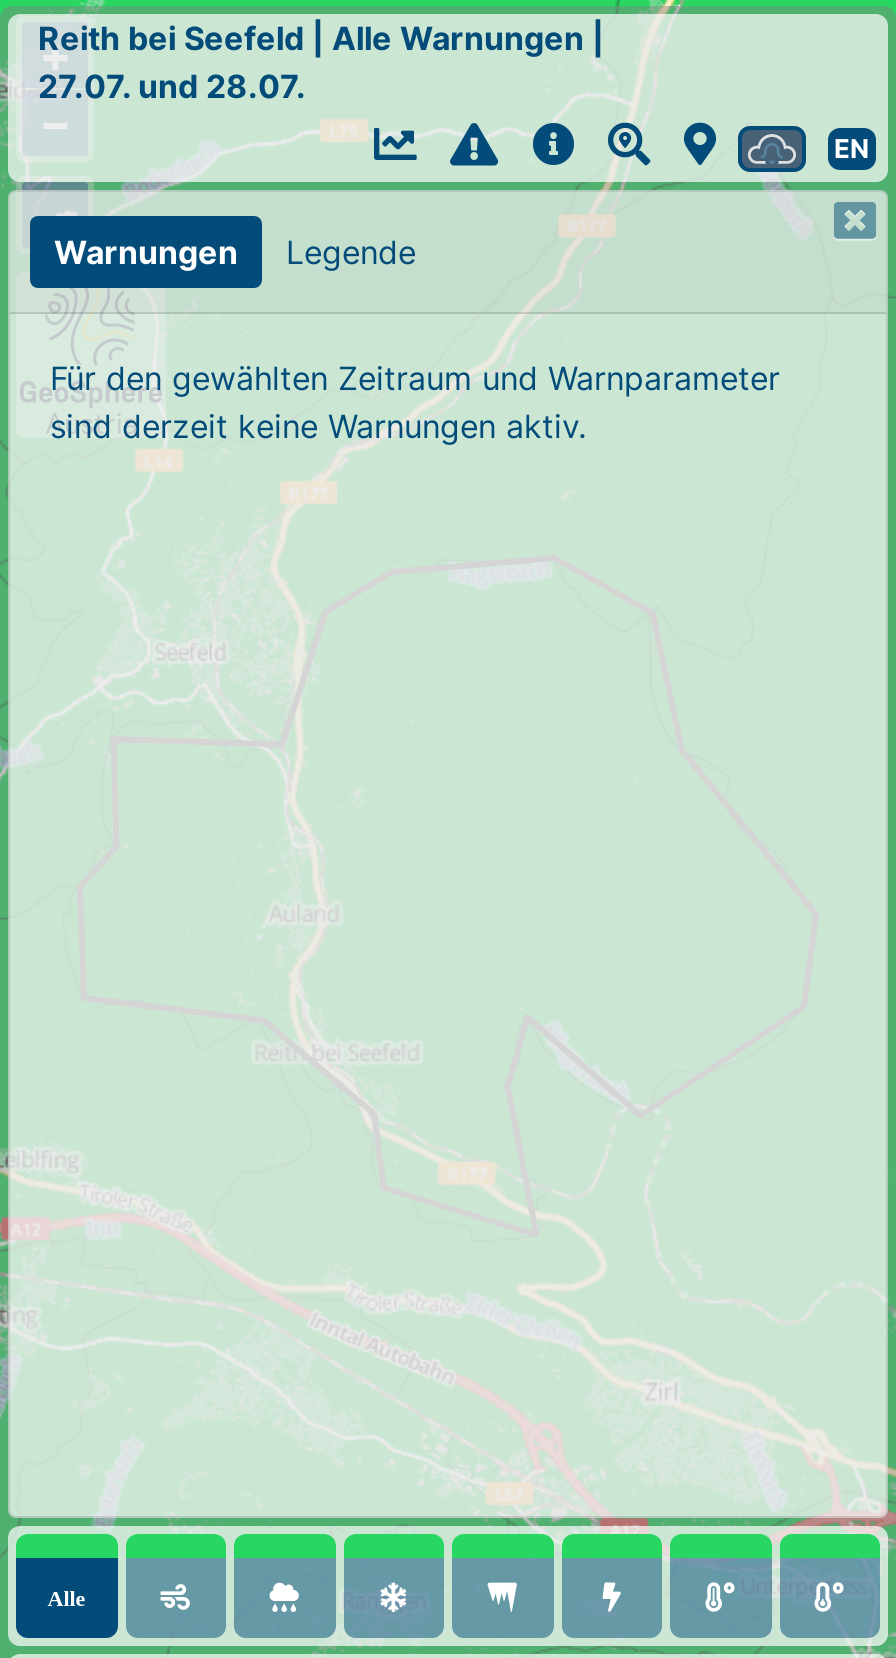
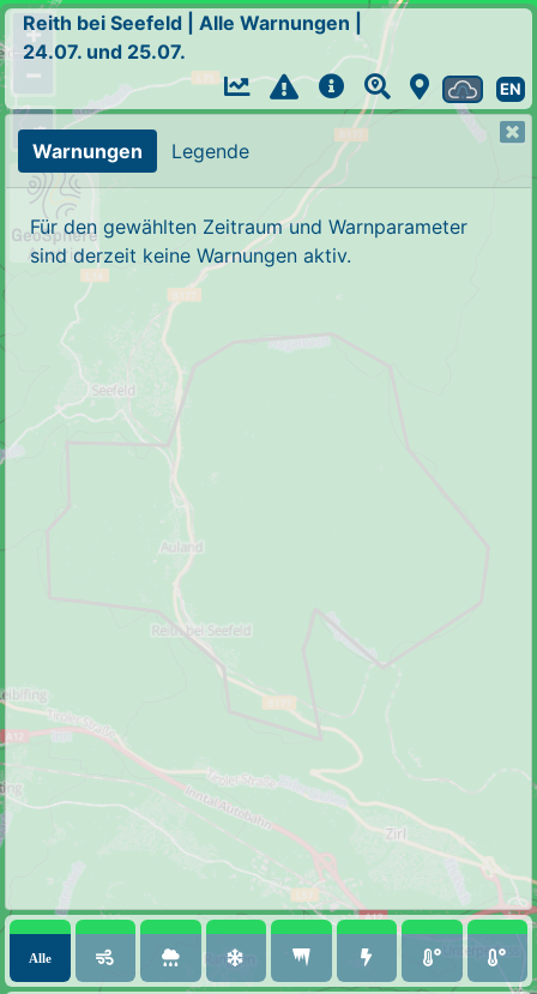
[38,66,306,106] 27.07. und 28.07. -> [23,40,186,64] 24.07. und 25.07.

